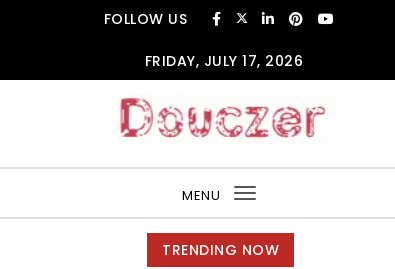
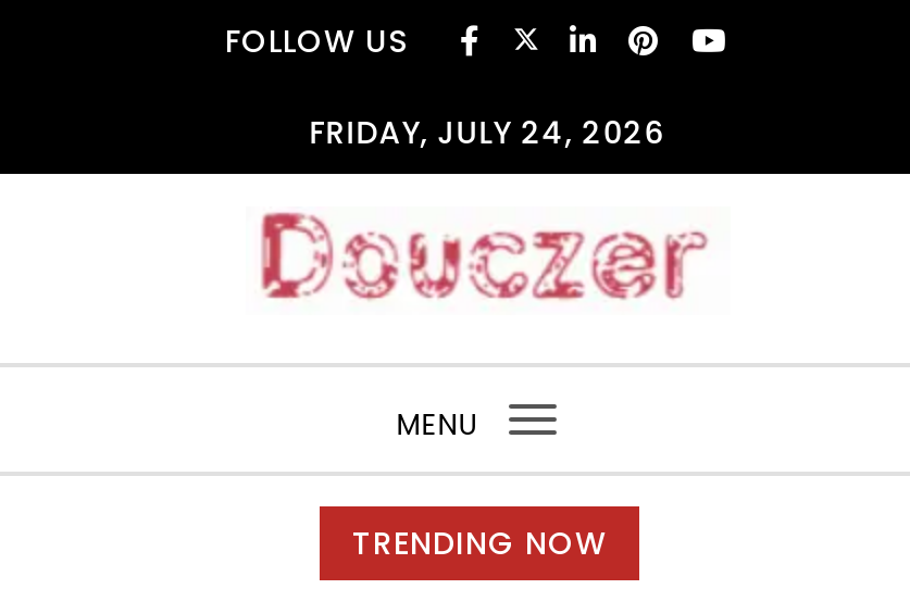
[145,51,303,71] FRIDAY, JULY 17, 2026 -> [309,111,665,154] FRIDAY, JULY 24, 2026

